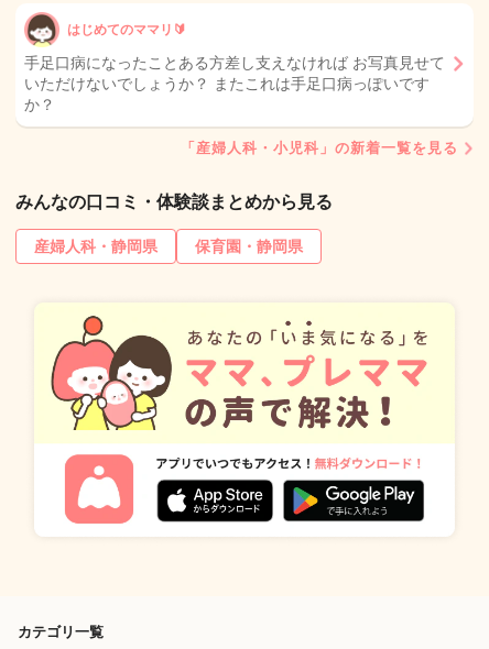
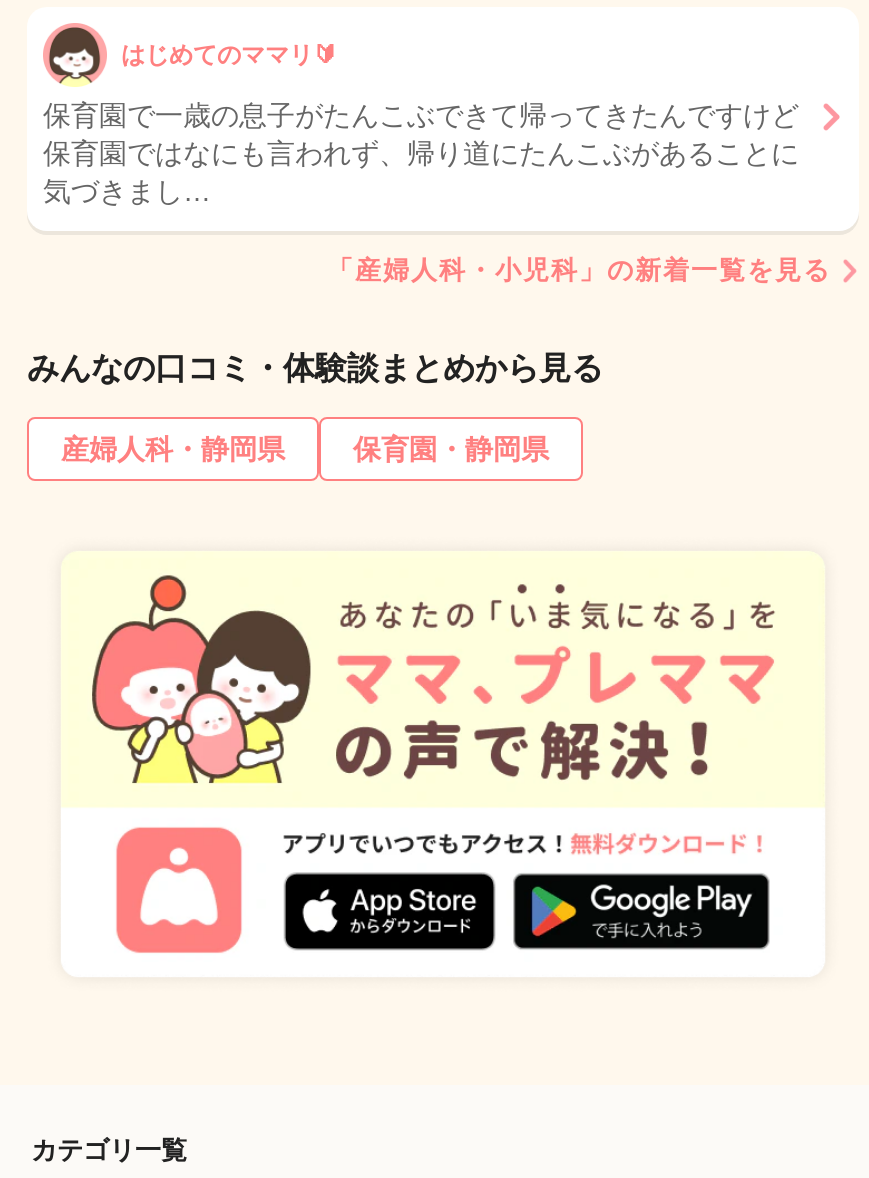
[24,54,445,114] 手足口病になったことある方差し支えなければ お写真見せて | いただけないでしょうか？ またこれは手足口病っぽいです | か？ -> [43,99,799,207] 保育園で一歳の息子がたんこぶできて帰ってきたんですけど | 保育園ではなにも言われず、帰り道にたんこぶがあることに | 気づきまし…

